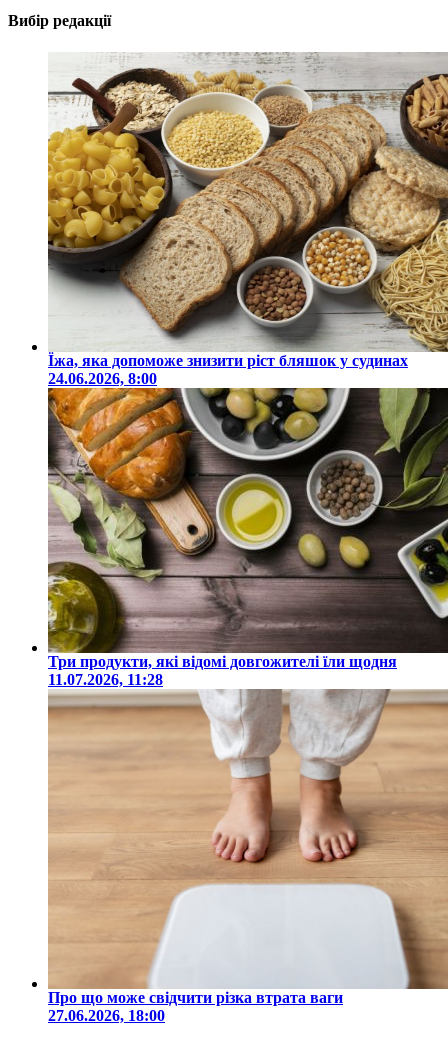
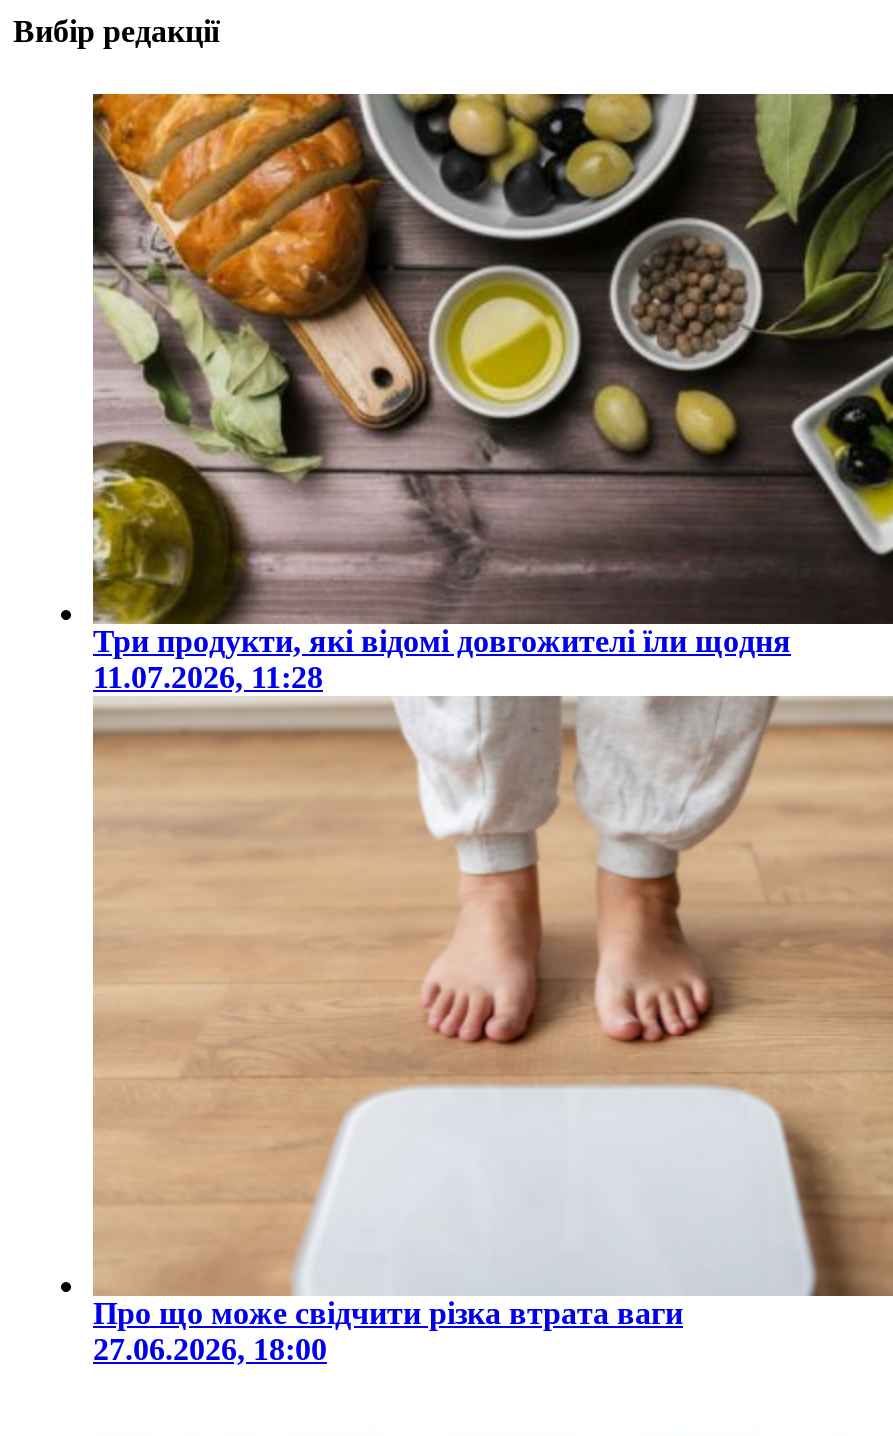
[47,52,445,387] [image] | Їжа, яка допоможе знизити ріст бляшок у судинах | 24.06.2026, 8:00 -> none

